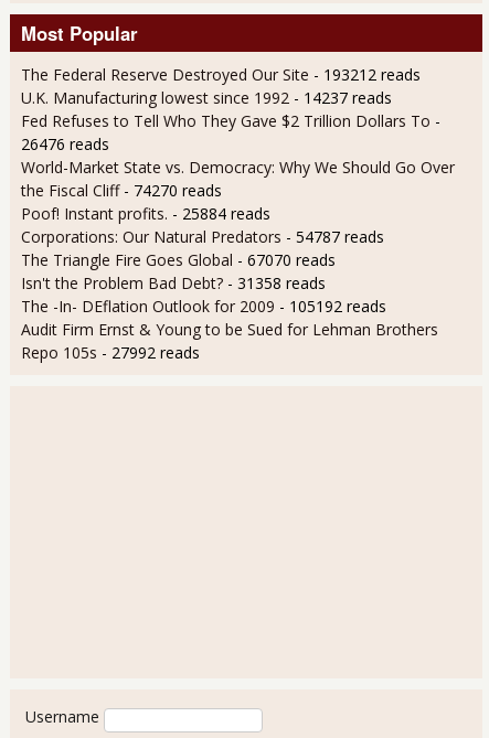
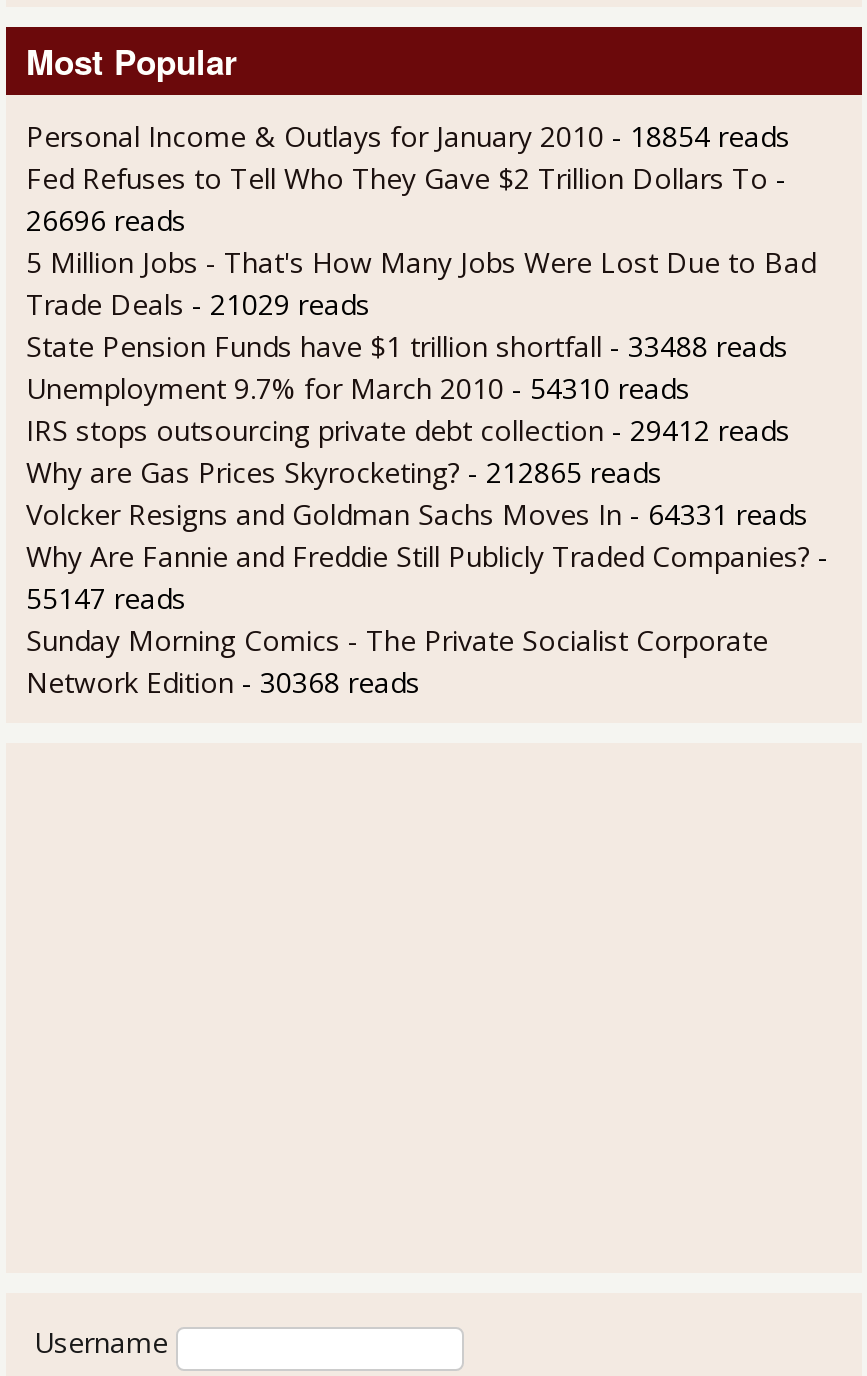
[21,64,421,108] The Federal Reserve Destroyed Our Site - 193212 reads | U.K. Manufacturing lowest since 1992 - 14237 reads -> [26,118,790,156] Personal Income & Outlays for January 2010 - 18854 reads
moved [21,111,440,132] -> [26,160,786,198]: Fed Refuses to Tell Who They Gave $2 Trillion Dollars To -
[21,134,455,363] 26476 reads | World-Market State vs. Democracy: Why We Should Go Over | the Fiscal Cliff - 74270 reads | Poof! Instant profits. - 25884 reads | Corporations: Our Natural Predators - 54787 reads | The Triangle Fire Goes Global - 67070 reads | Isn't the Problem Bad Debt? - 31358 reads | The -In- DEflation Outlook for 2009 - 105192 reads | Audit Firm Ernst & Young to be Sued for Lehman Brothers | Repo 105s - 27992 reads -> [26,202,828,702] 26696 reads | 5 Million Jobs - That's How Many Jobs Were Lost Due to Bad | Trade Deals - 21029 reads | State Pension Funds have $1 trillion shortfall - 33488 reads | Unemployment 9.7% for March 2010 - 54310 reads | IRS stops outsourcing private debt collection - 29412 reads | Why are Gas Prices Skyrocketing? - 212865 reads | Volcker Resigns and Goldman Sachs Moves In - 64331 reads | Why Are Fannie and Freddie Still Publicly Traded Companies? - | 55147 reads | Sunday Morning Comics - The Private Socialist Corporate | Network Edition - 30368 reads

